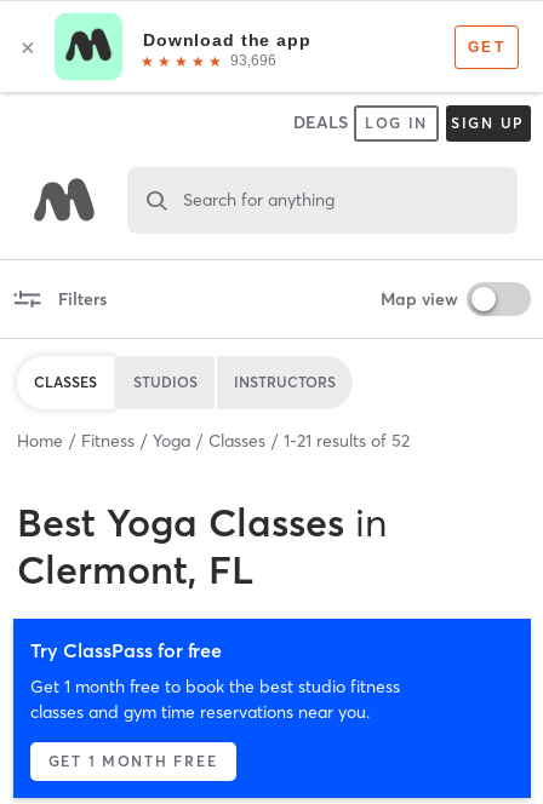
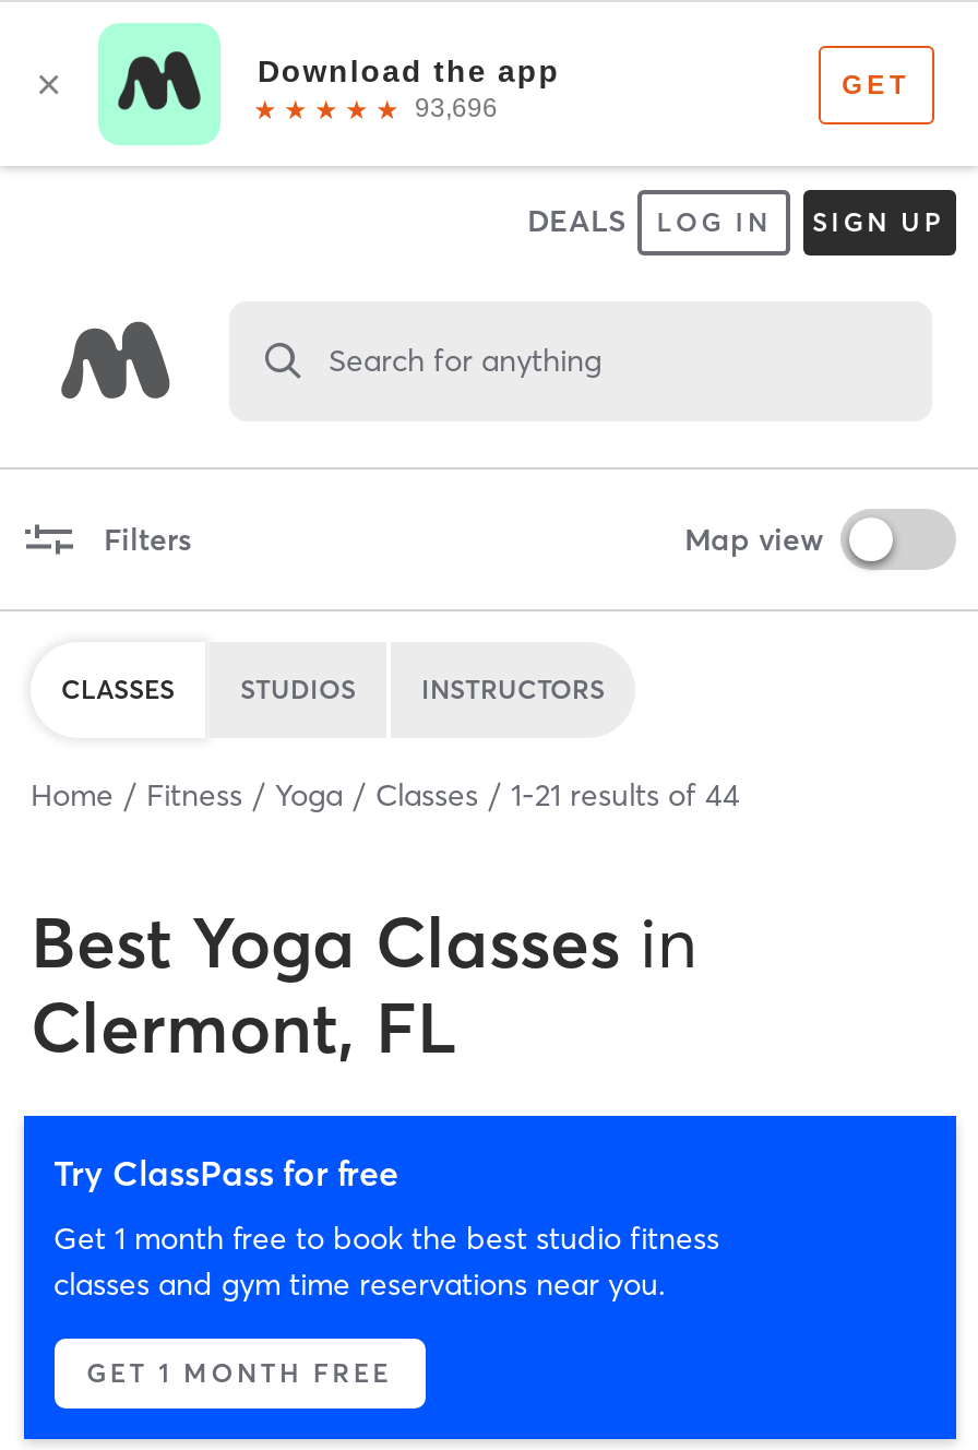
[17,429,410,451] Home Fitness Yoga Classes 1-21 results of 52 -> [31,774,740,813] Home Fitness Yoga Classes 1-21 results of 44

